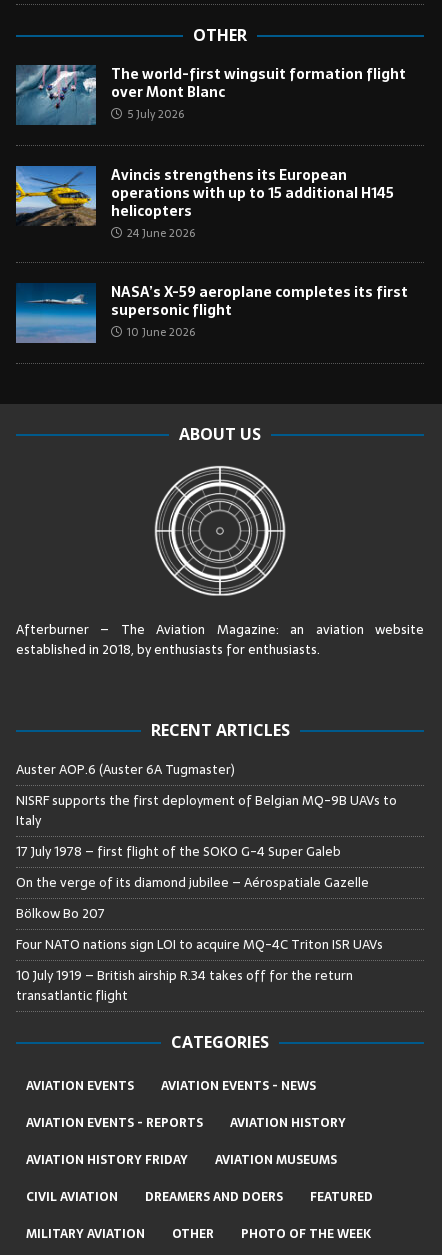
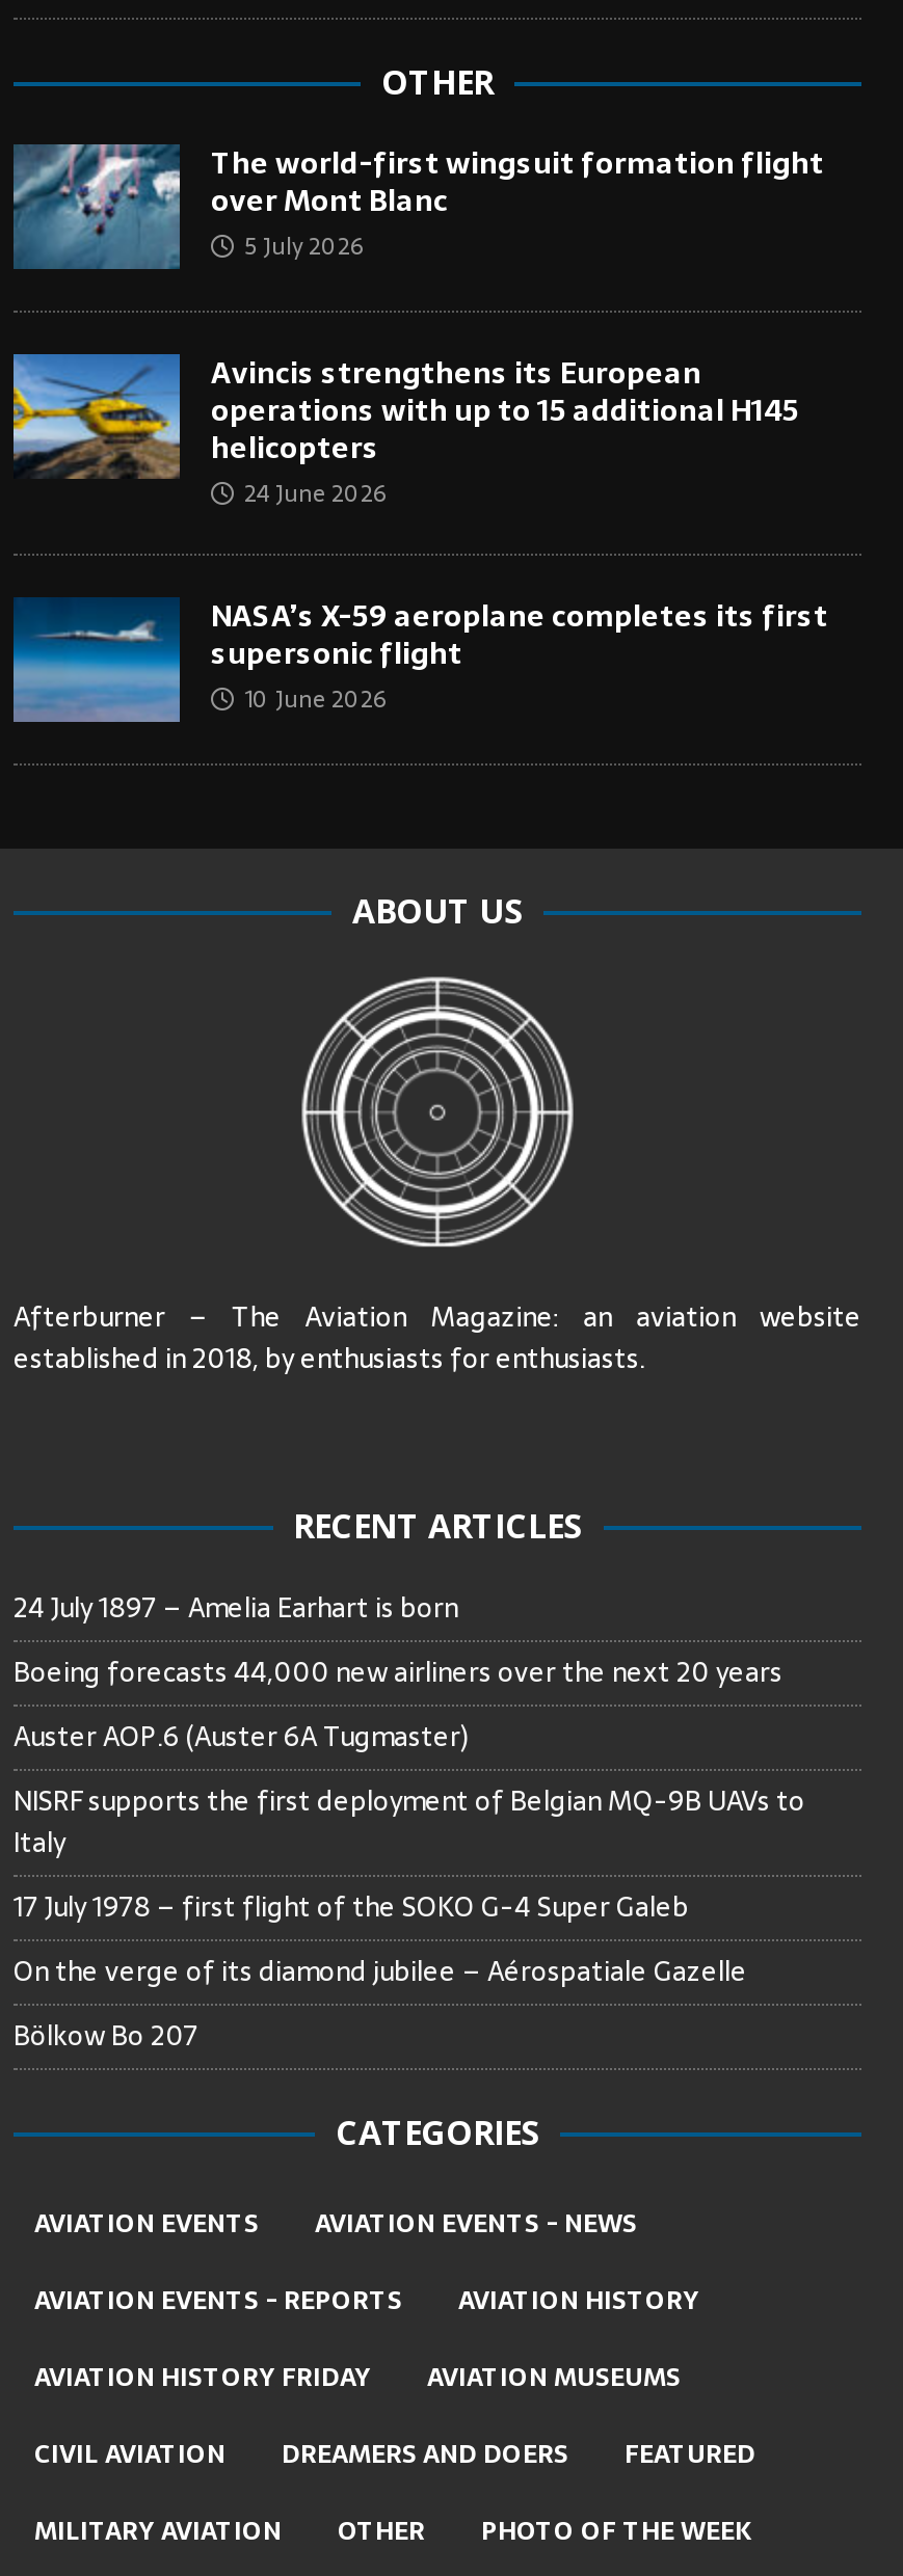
none -> [14,1586,782,1694] 24 July 1897 – Amelia Earhart is born | Boeing forecasts 44,000 new airliners over the next 20 years
moved [16,759,397,924] -> [14,1714,805,2057]: Auster AOP.6 (Auster 6A Tugmaster) | NISRF supports the first deployment of Belgian MQ-9B UAVs to | Italy | 17 July 1978 – first flight of the SOKO G-4 Super Galeb | On the verge of its diamond jubilee – Aérospatiale Gazelle | Bölkow Bo 207
[16,934,383,1006] Four NATO nations sign LOI to acquire MQ-4C Triton ISR UAVs | 10 July 1919 – British airship R.34 takes off for the return | transatlantic flight -> none

